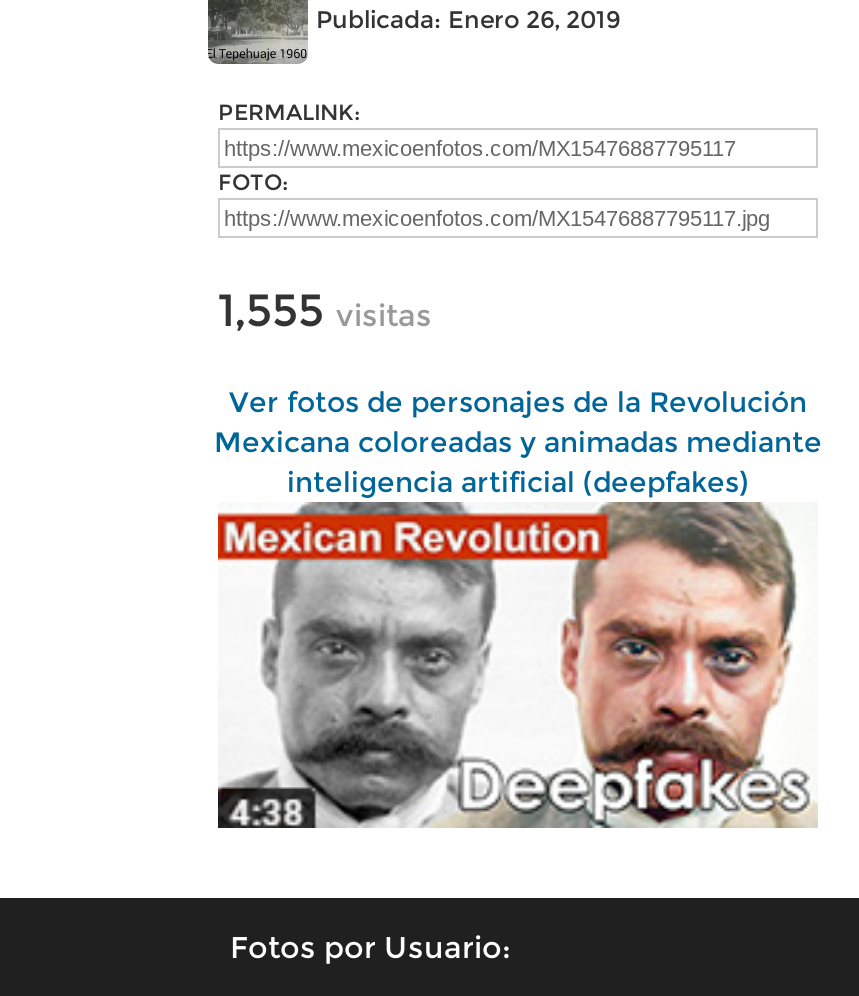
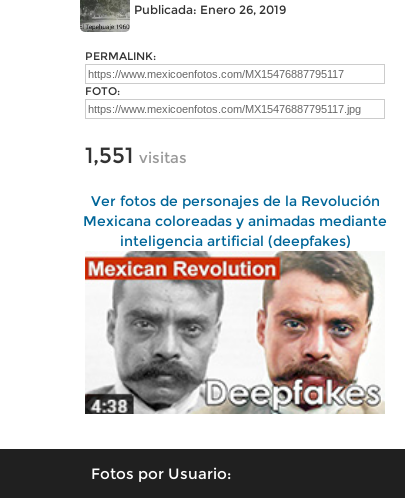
[218,282,432,338] 1,555 visitas -> [85,141,187,169] 1,551 visitas

